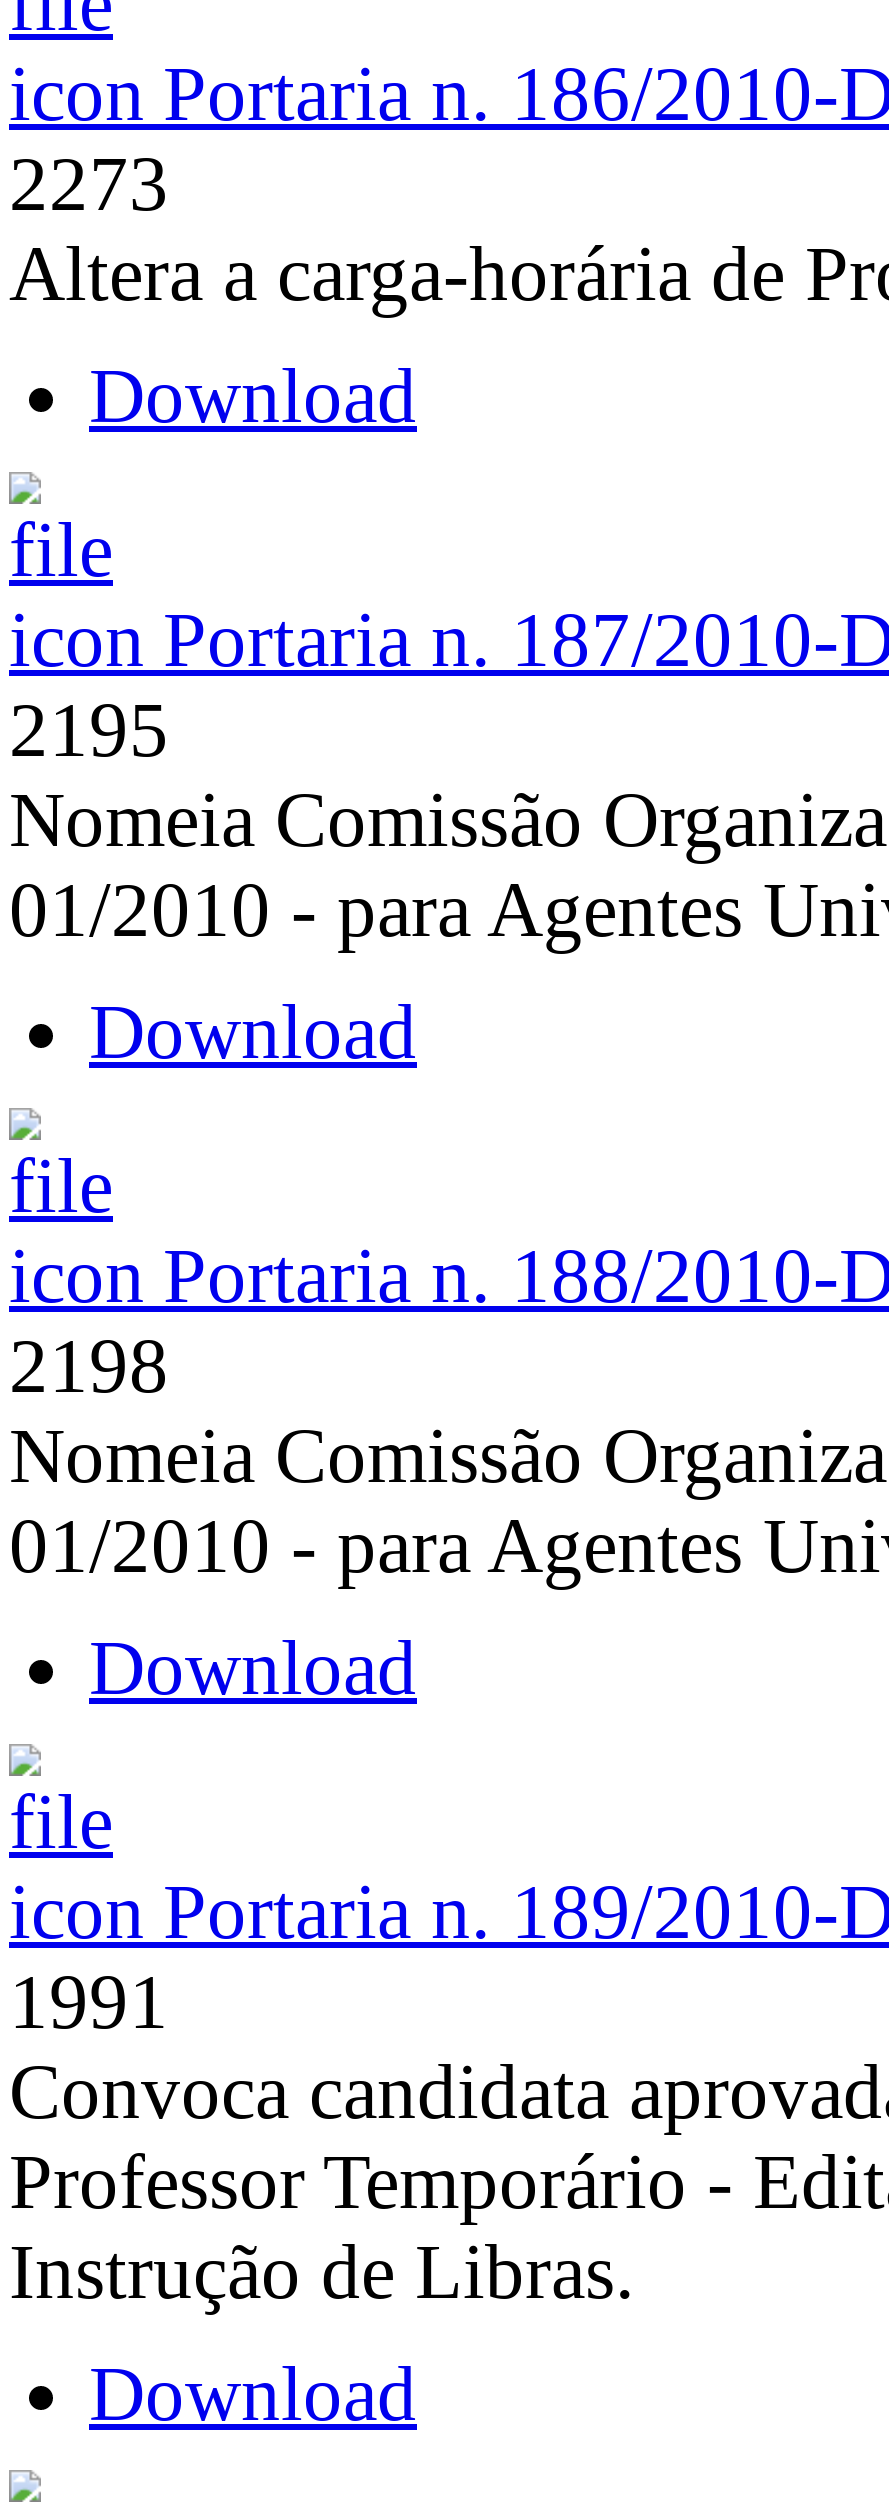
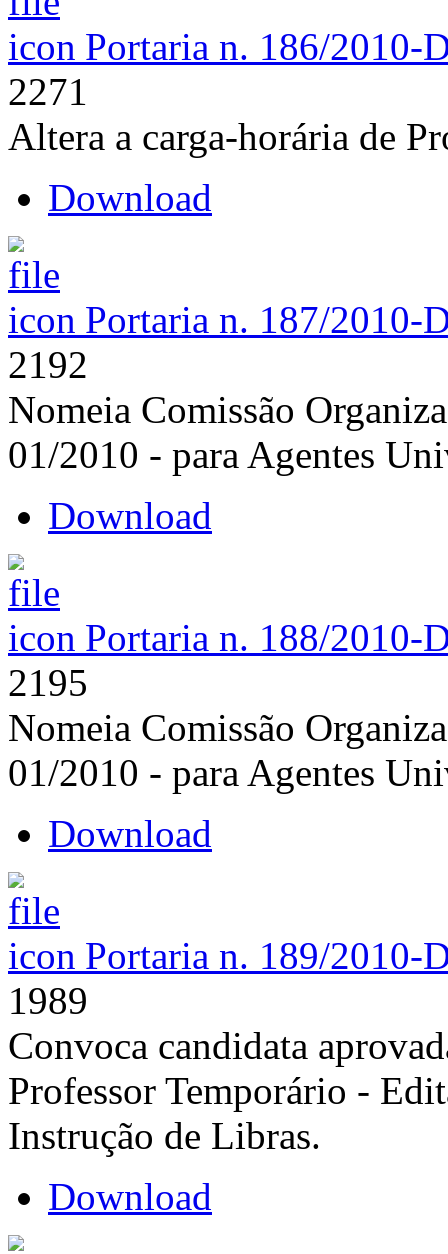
[9,140,169,226] 2273 -> [8,70,88,113] 2271
[9,686,169,772] 2195 -> [8,343,88,386] 2192
[9,1322,169,1408] 2198 -> [8,661,88,704] 2195
[9,1958,169,2044] 1991 -> [8,979,88,1022] 1989

